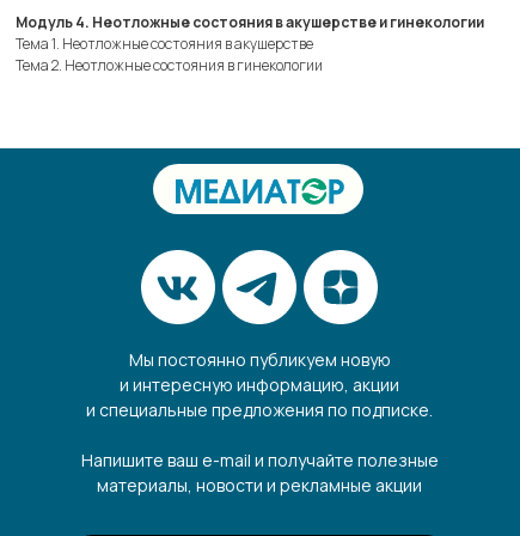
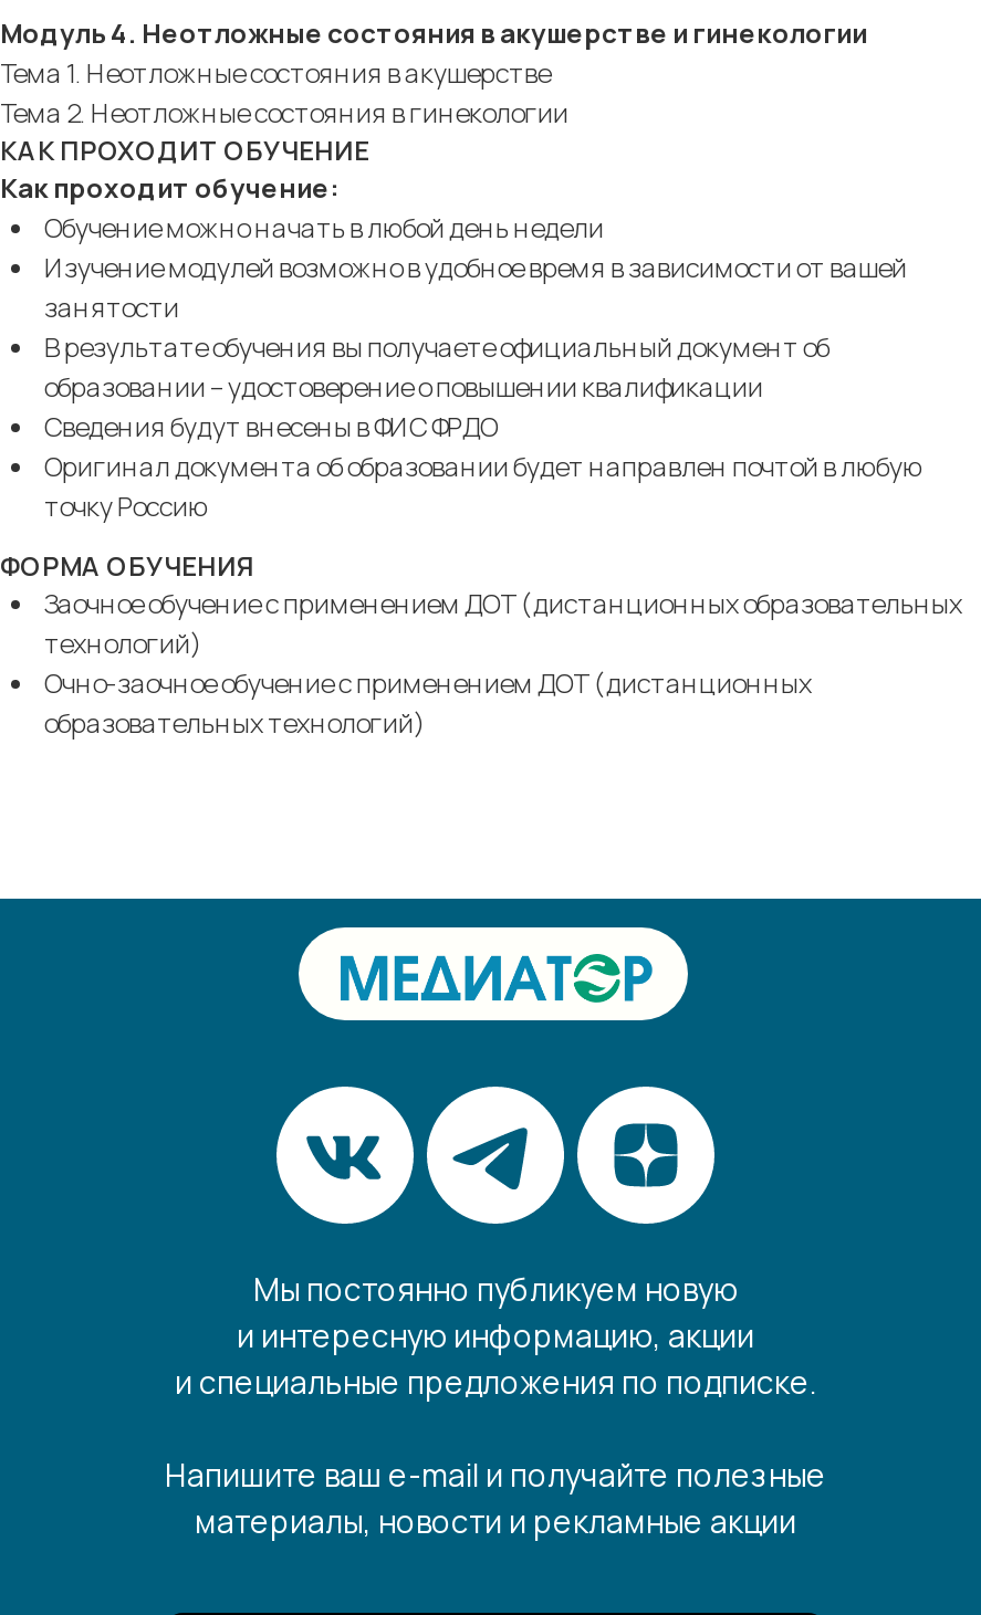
none -> [0,132,962,742] КАК ПРОХОДИТ ОБУЧЕНИЕ | Как проходит обучение: | Обучение можно начать в любой день недели | Изучение модулей возможно в удобное время в зависимости от вашей | занятости | В результате обучения вы получаете официальный документ об | образовании – удостоверение о повышении квалификации | Сведения будут внесены в ФИС ФРДО | Оригинал документа об образовании будет направлен почтой в любую | точку Россию | ФОРМА ОБУЧЕНИЯ | Заочное обучение с применением ДОТ (дистанционных образовательных | технологий) | Очно-заочное обучение с применением ДОТ (дистанционных | образовательных технологий)

